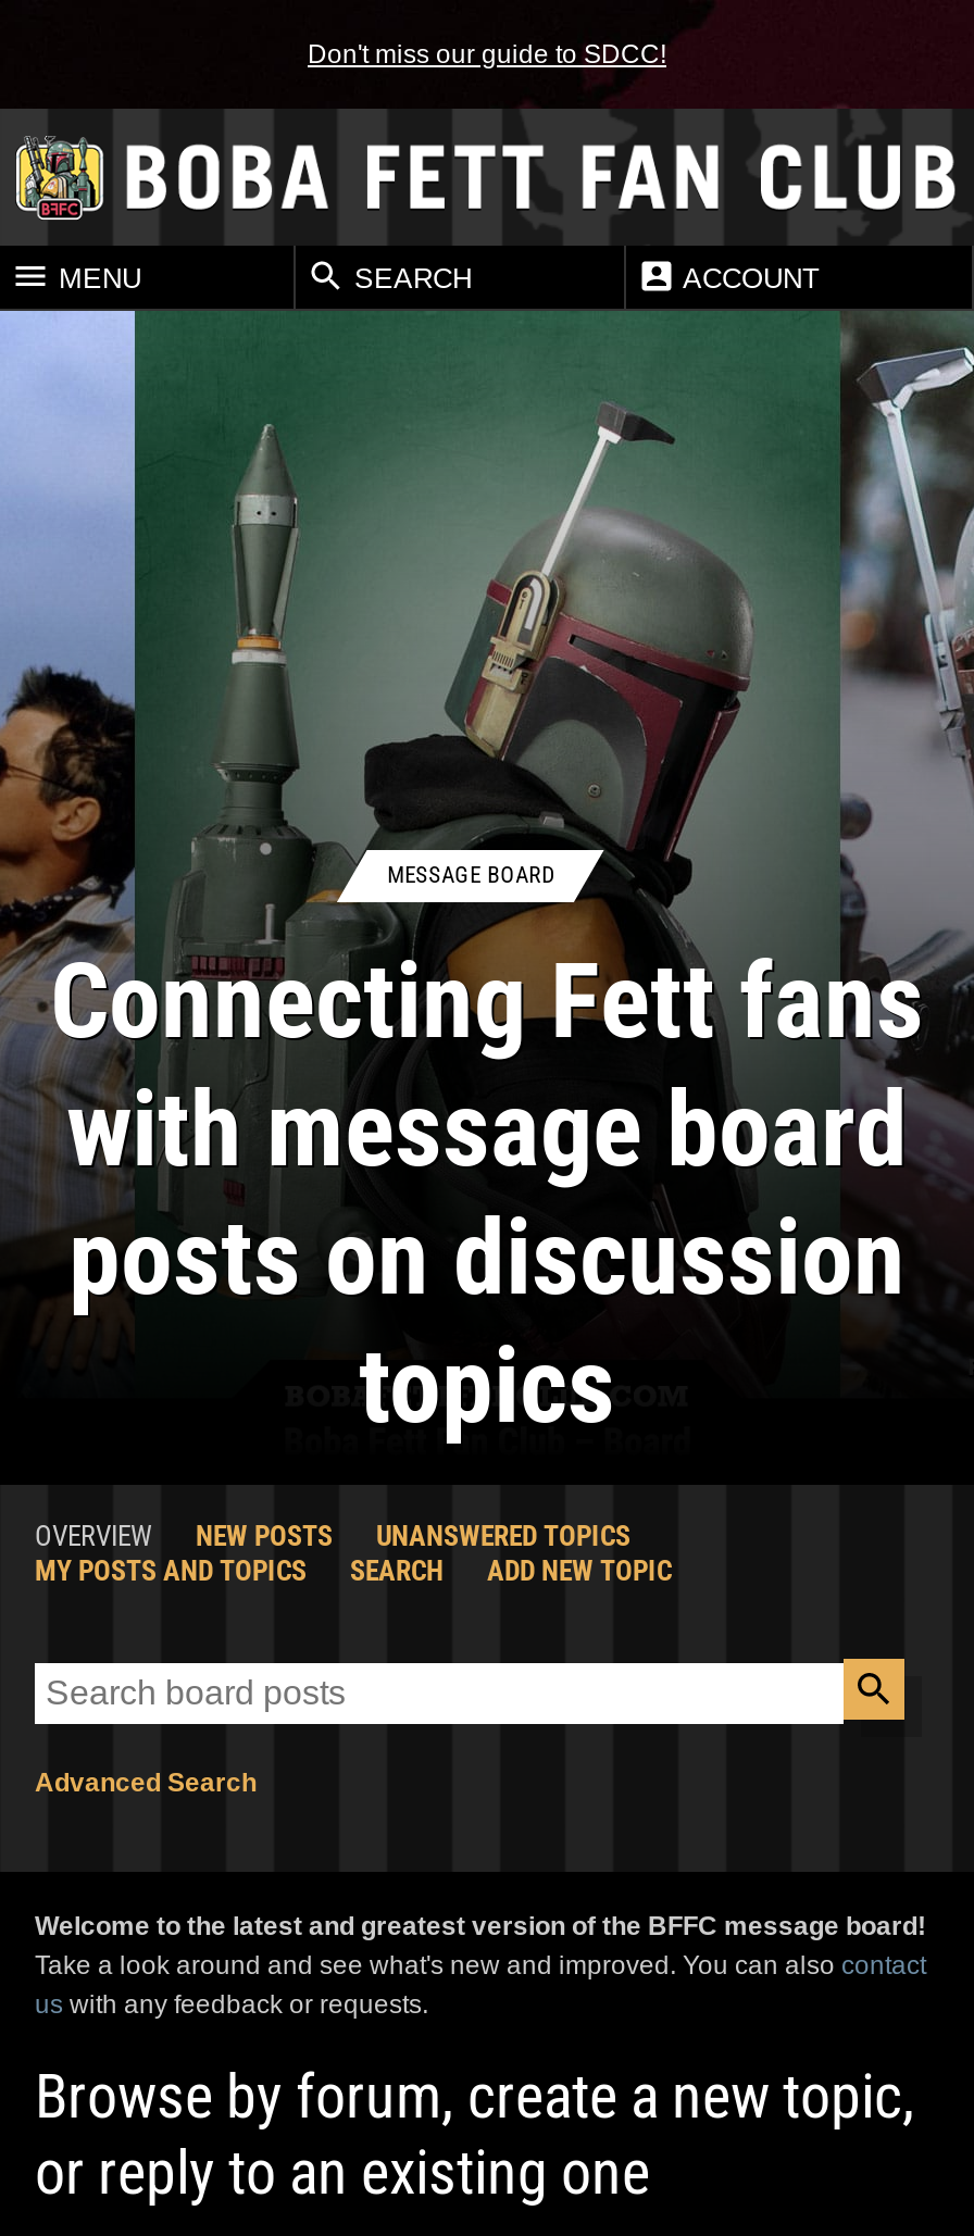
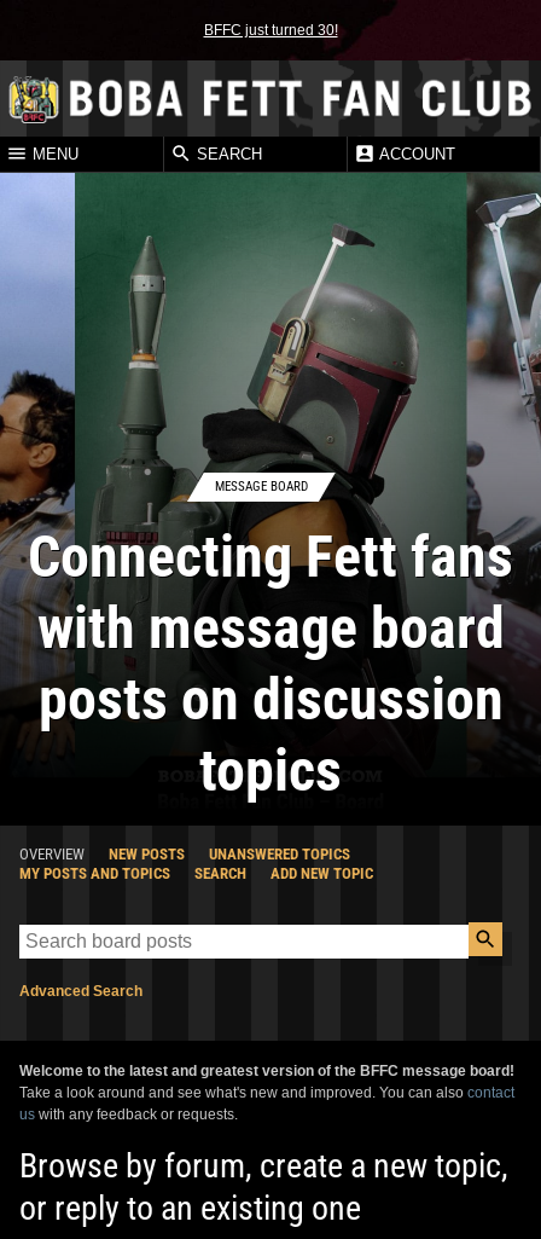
[308,39,666,70] Don't miss our guide to SDCC! -> [203,22,338,39] BFFC just turned 30!

